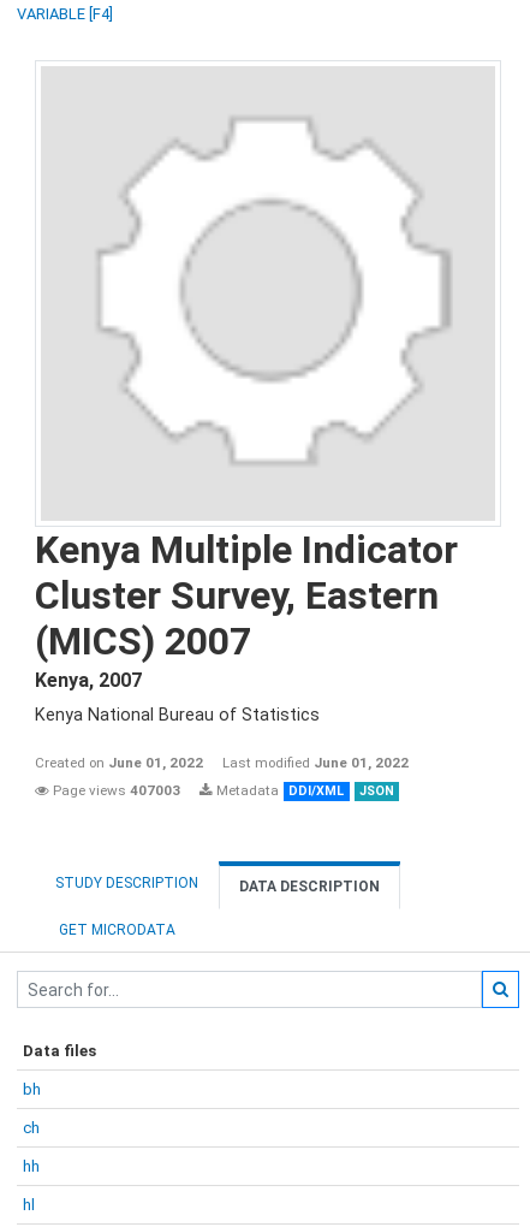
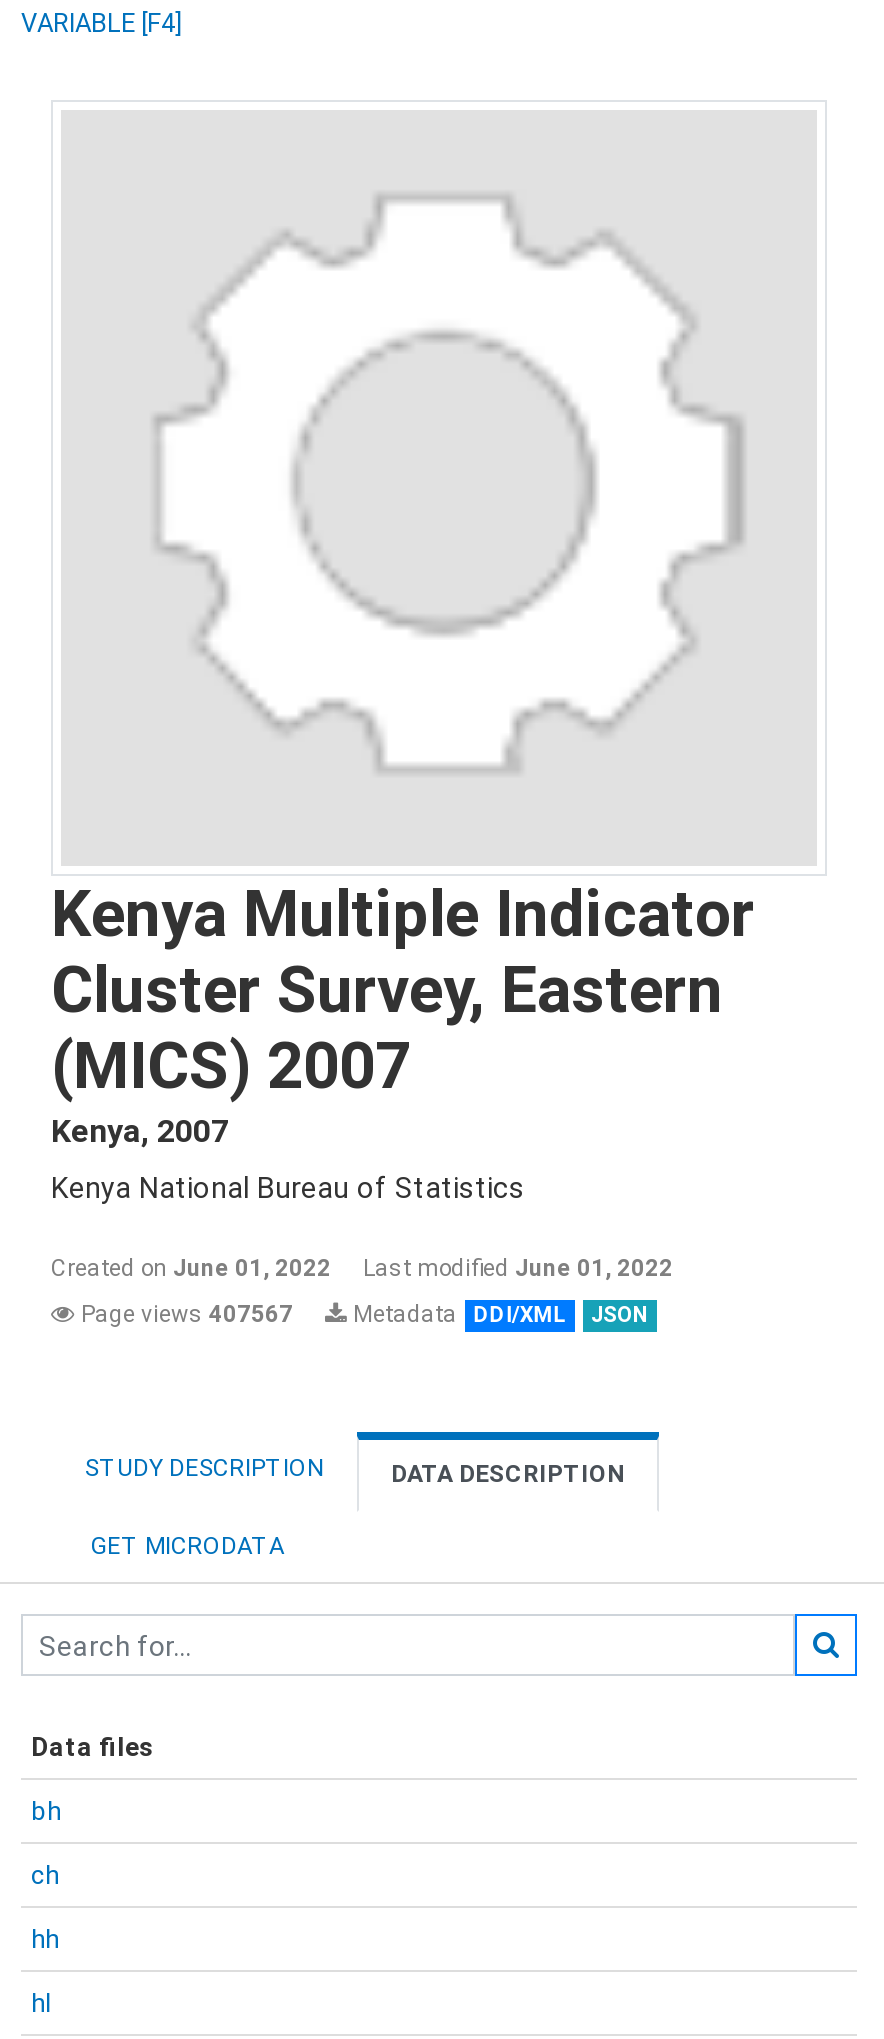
[49,782,394,799] Page views 407003 Metadata DDI/XML JSON -> [75,1300,649,1328] Page views 407567 Metadata DDI/XML JSON

